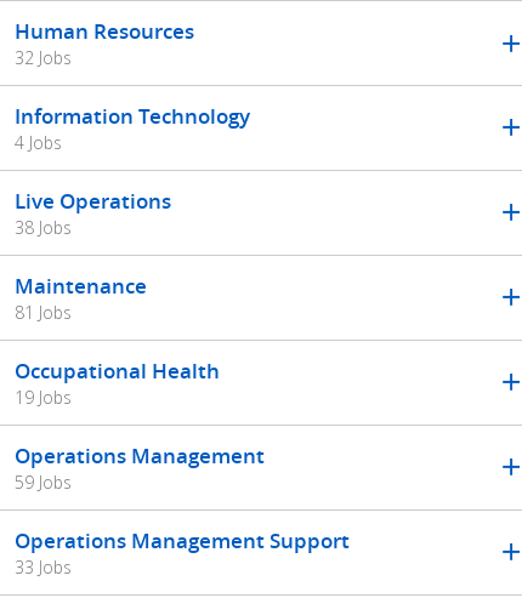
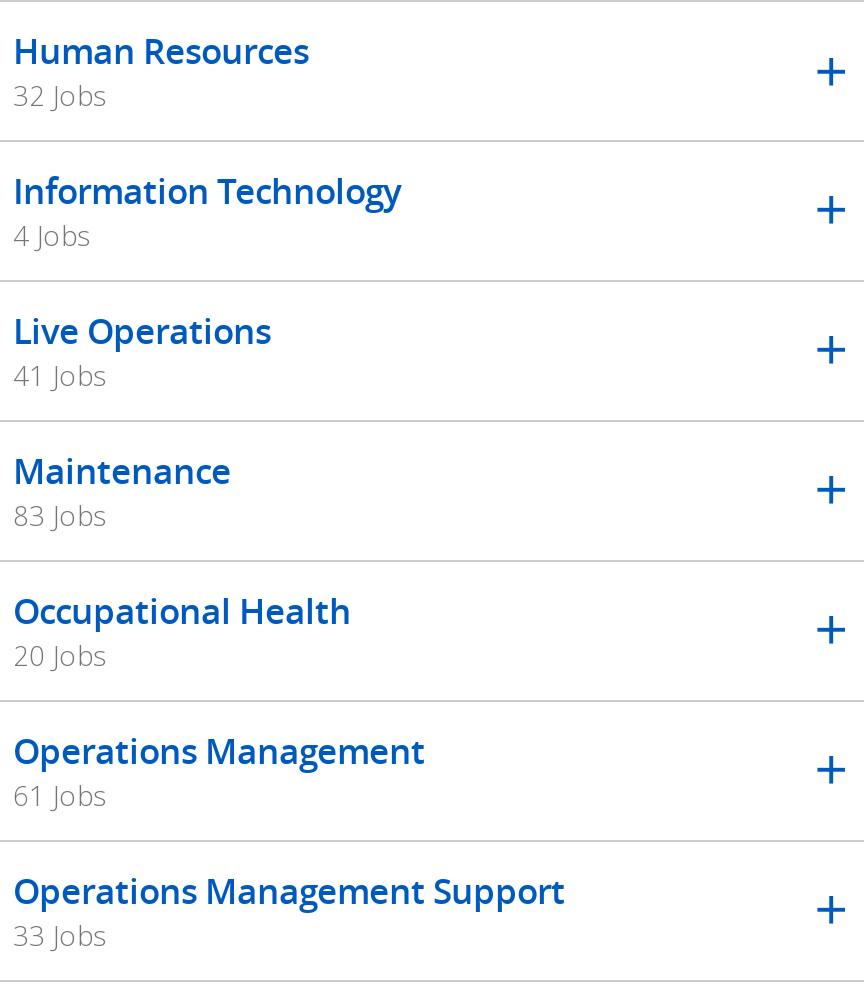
[15,216,72,239] 38 Jobs -> [13,356,107,394] 41 Jobs
[15,301,72,324] 81 Jobs -> [13,496,107,534] 83 Jobs
[15,386,72,409] 19 Jobs -> [13,636,107,674] 20 Jobs
[15,470,72,493] 59 Jobs -> [13,776,107,814] 61 Jobs

